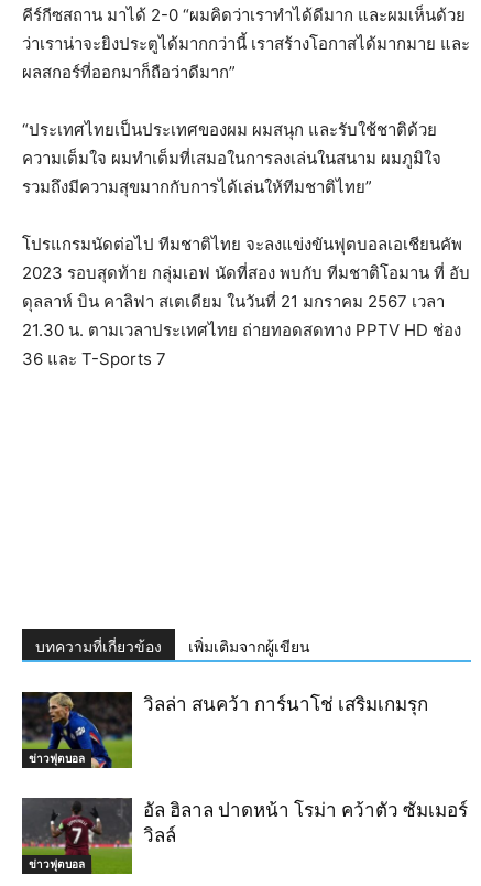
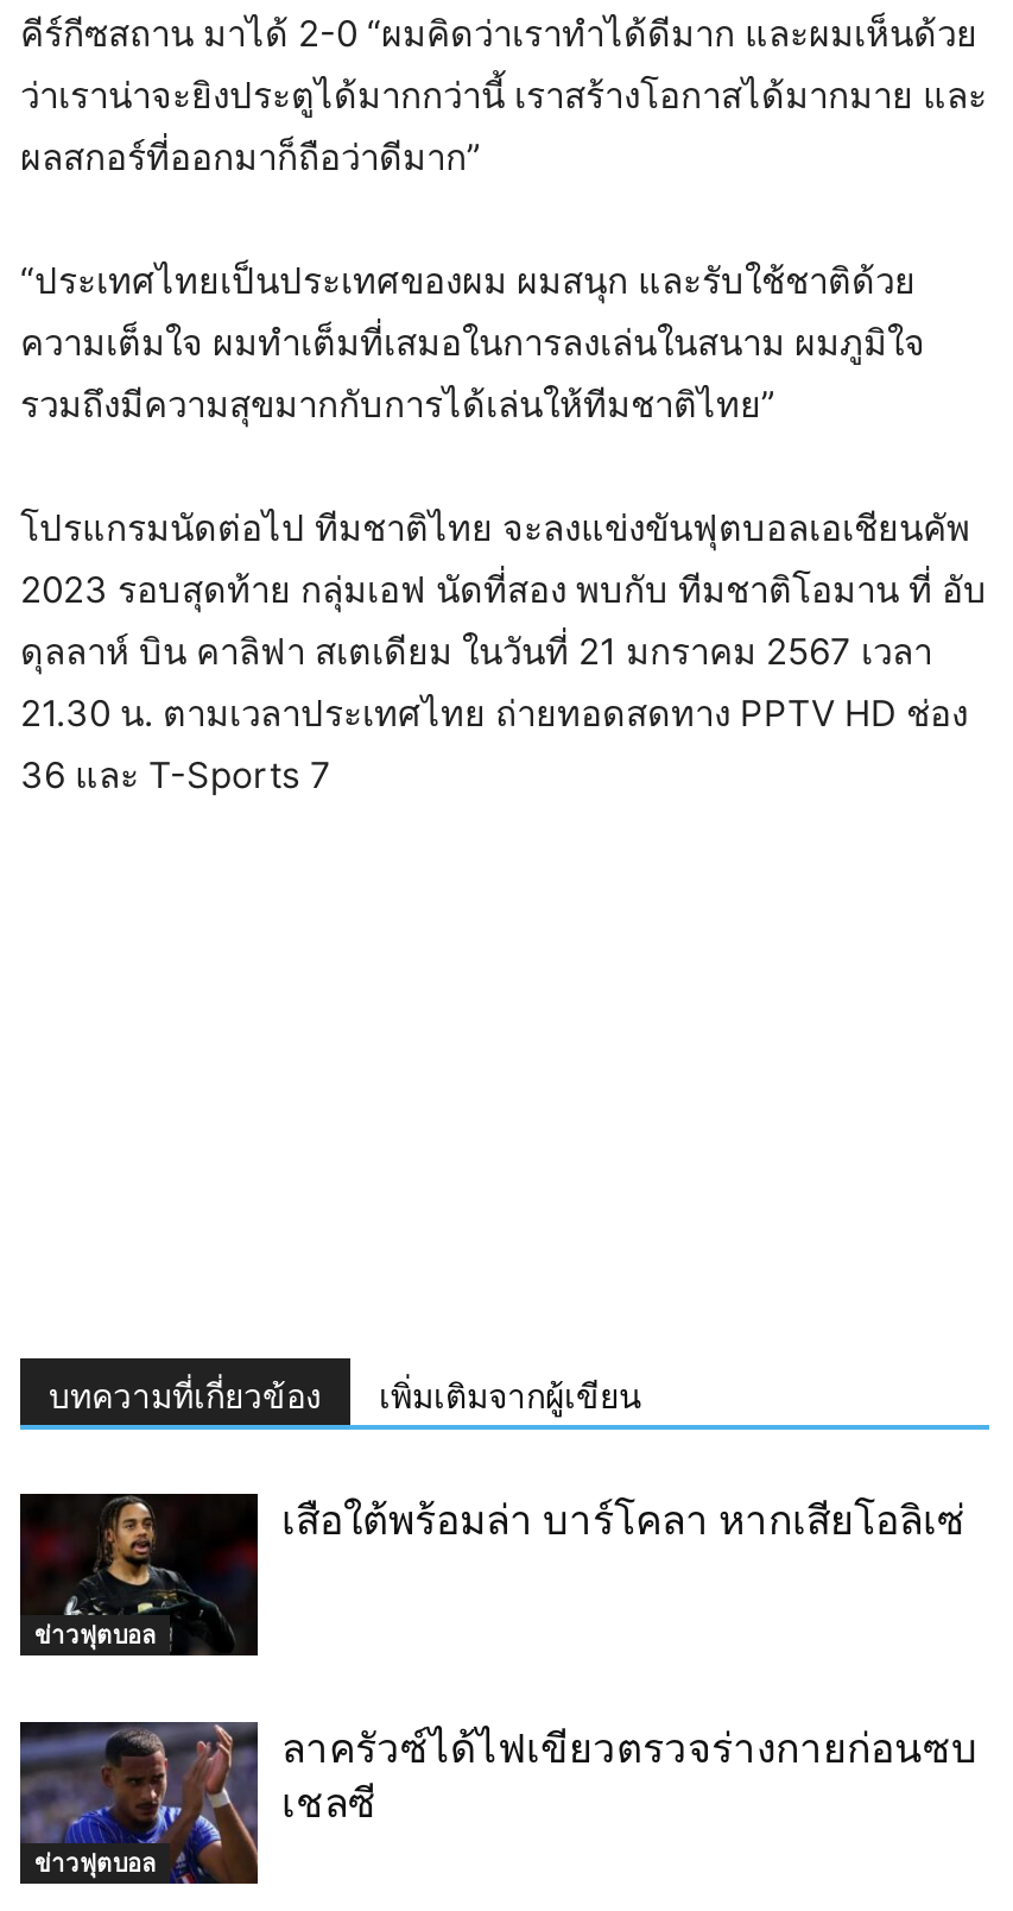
[21,691,428,769] [image] | วิลล่า สนคว้า การ์นาโช่ เสริมเกมรุก -> [18,1490,965,1657] [image] | เสือใต้พร้อมล่า บาร์โคลา หากเสียโอลิเซ่
[21,797,468,875] [image] | อัล ฮิลาล ปาดหน้า โรม่า คว้าตัว ซัมเมอร์ | วิลล์ -> [20,1721,977,1887] [image] | ลาครัวซ์ได้ไฟเขียวตรวจร่างกายก่อนซบ | เชลซี

